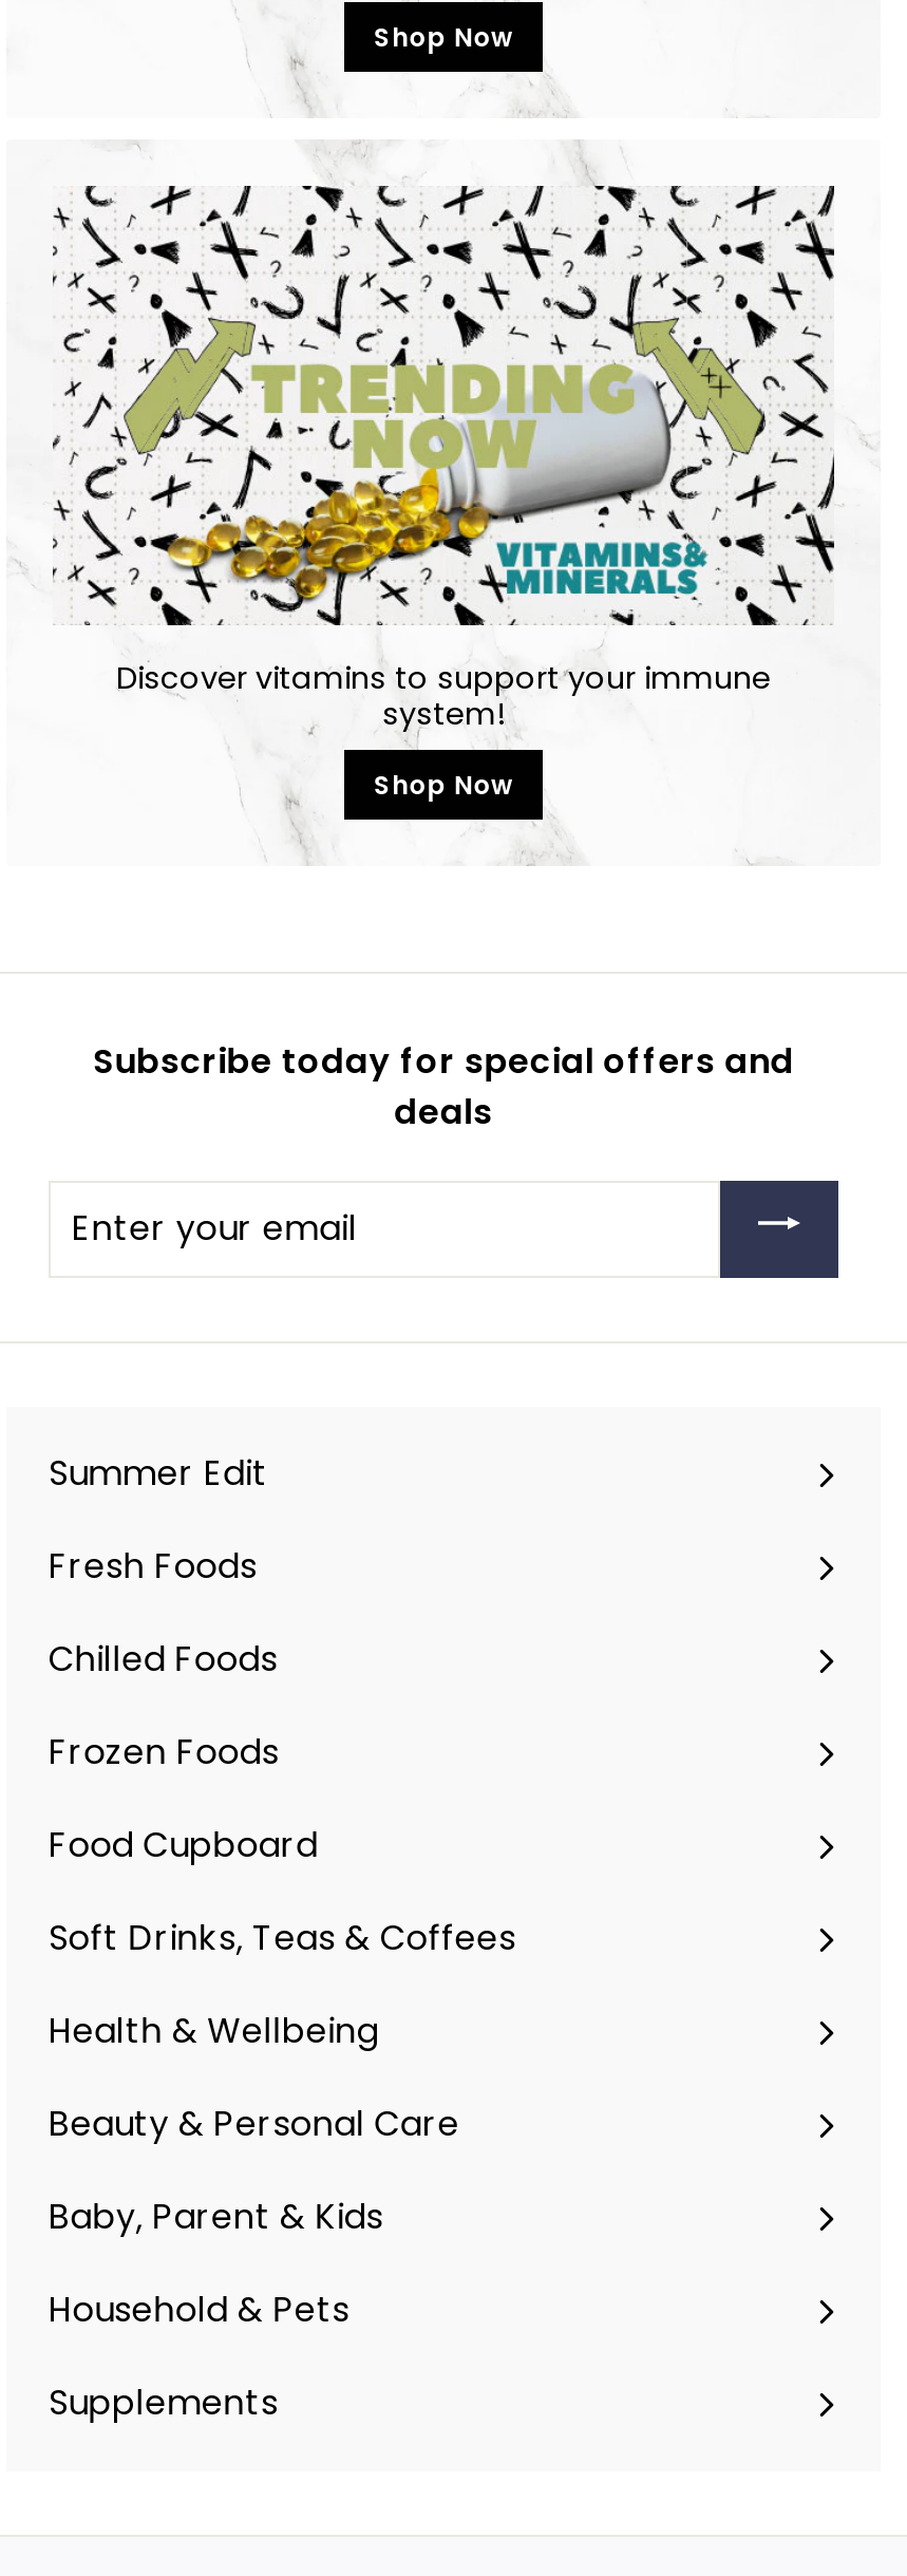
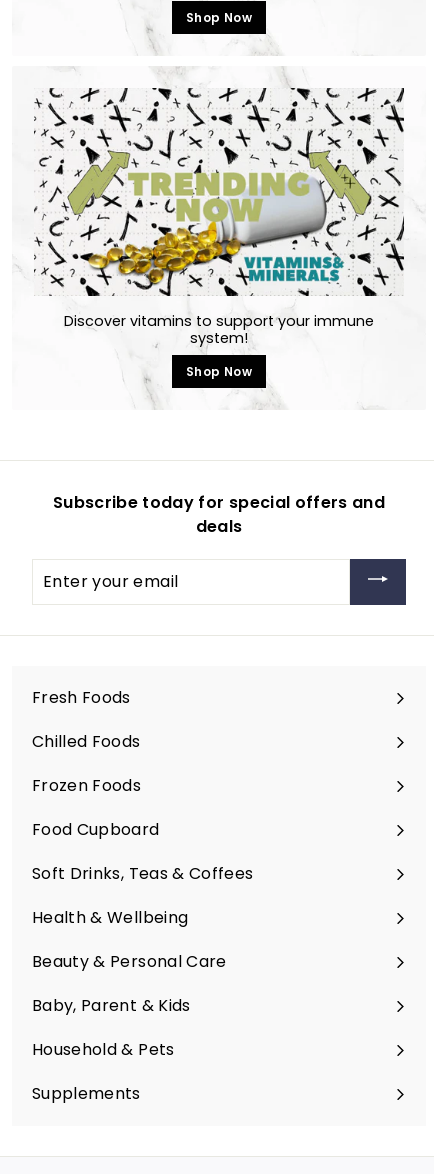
[49,1450,268,1498] Summer Edit -> none

